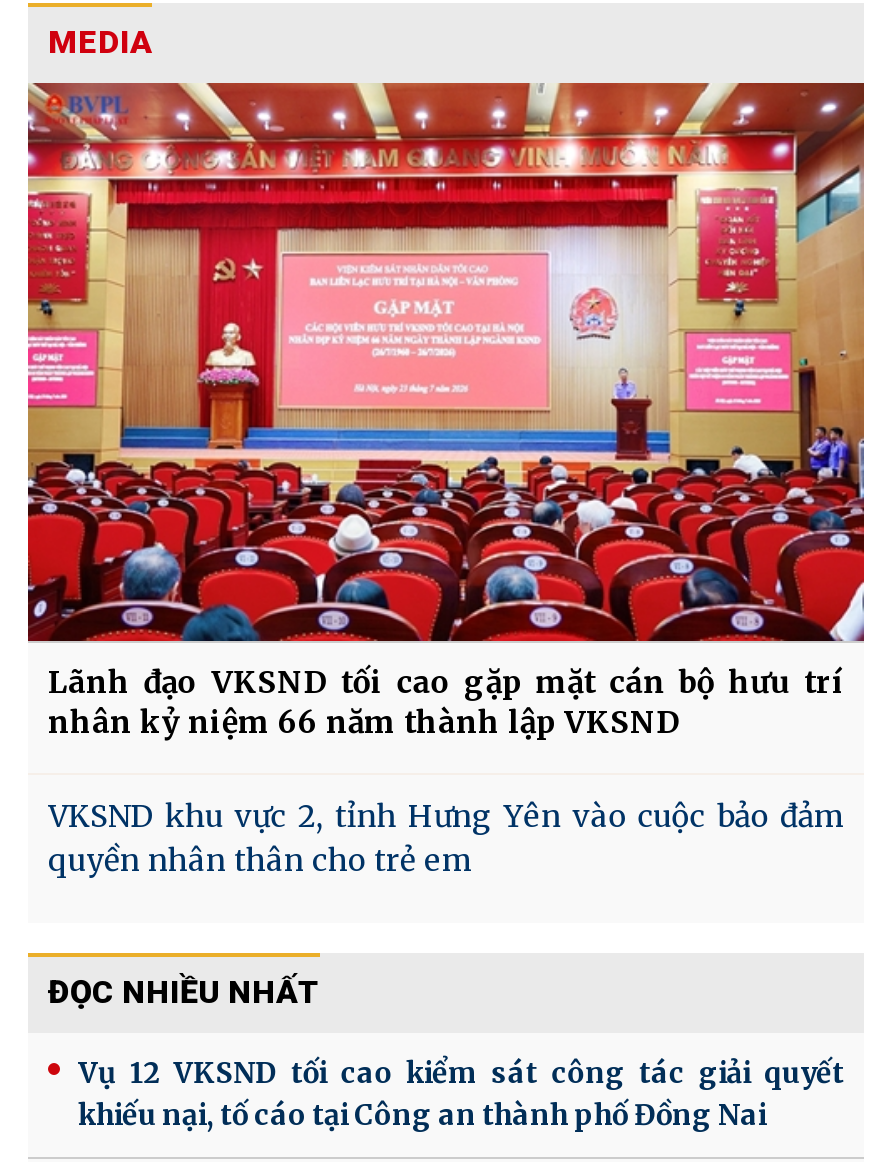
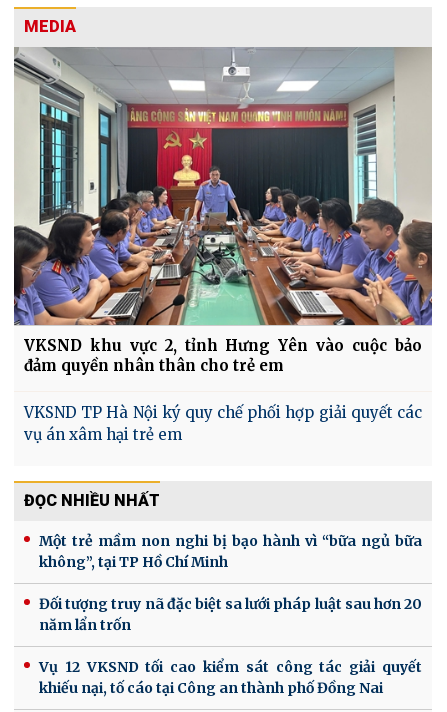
[26,81,866,741] [image] | Lãnh đạo VKSND tối cao gặp mặt cán bộ hưu trí | nhân kỷ niệm 66 năm thành lập VKSND -> [13,47,433,375] [image] | VKSND khu vực 2, tỉnh Hưng Yên vào cuộc bảo | đảm quyền nhân thân cho trẻ em
[48,797,844,879] VKSND khu vực 2, tỉnh Hưng Yên vào cuộc bảo đảm | quyền nhân thân cho trẻ em -> [24,403,422,444] VKSND TP Hà Nội ký quy chế phối hợp giải quyết các | vụ án xâm hại trẻ em
none -> [39,532,422,634] Một trẻ mầm non nghi bị bạo hành vì “bữa ngủ bữa | không”, tại TP Hồ Chí Minh | Đối tượng truy nã đặc biệt sa lưới pháp luật sau hơn 20 | năm lẩn trốn

